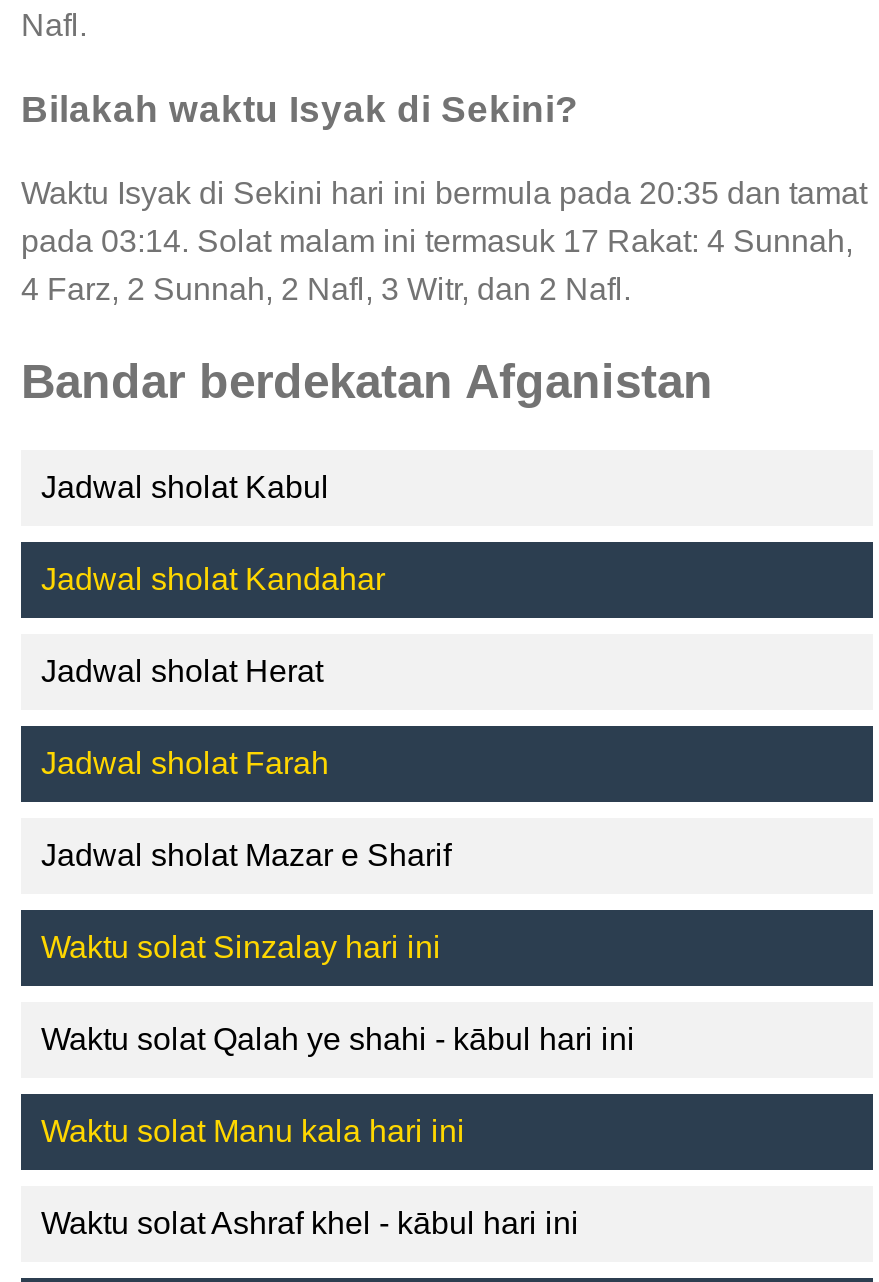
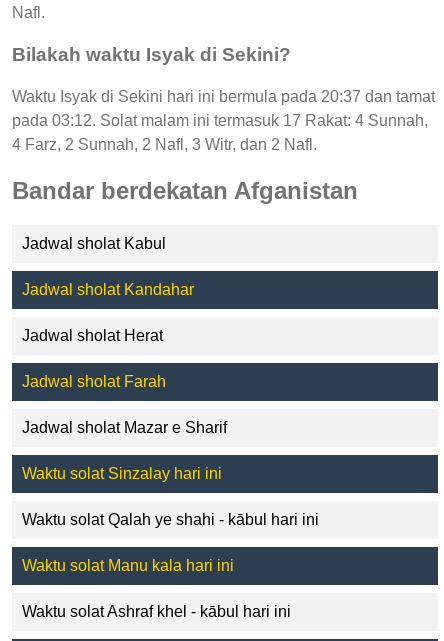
[21,176,867,210] Waktu Isyak di Sekini hari ini bermula pada 20:35 dan tamat -> [12,88,435,105] Waktu Isyak di Sekini hari ini bermula pada 20:37 dan tamat
[21,224,853,258] pada 03:14. Solat malam ini termasuk 17 Rakat: 4 Sunnah, -> [12,112,428,129] pada 03:12. Solat malam ini termasuk 17 Rakat: 4 Sunnah,

